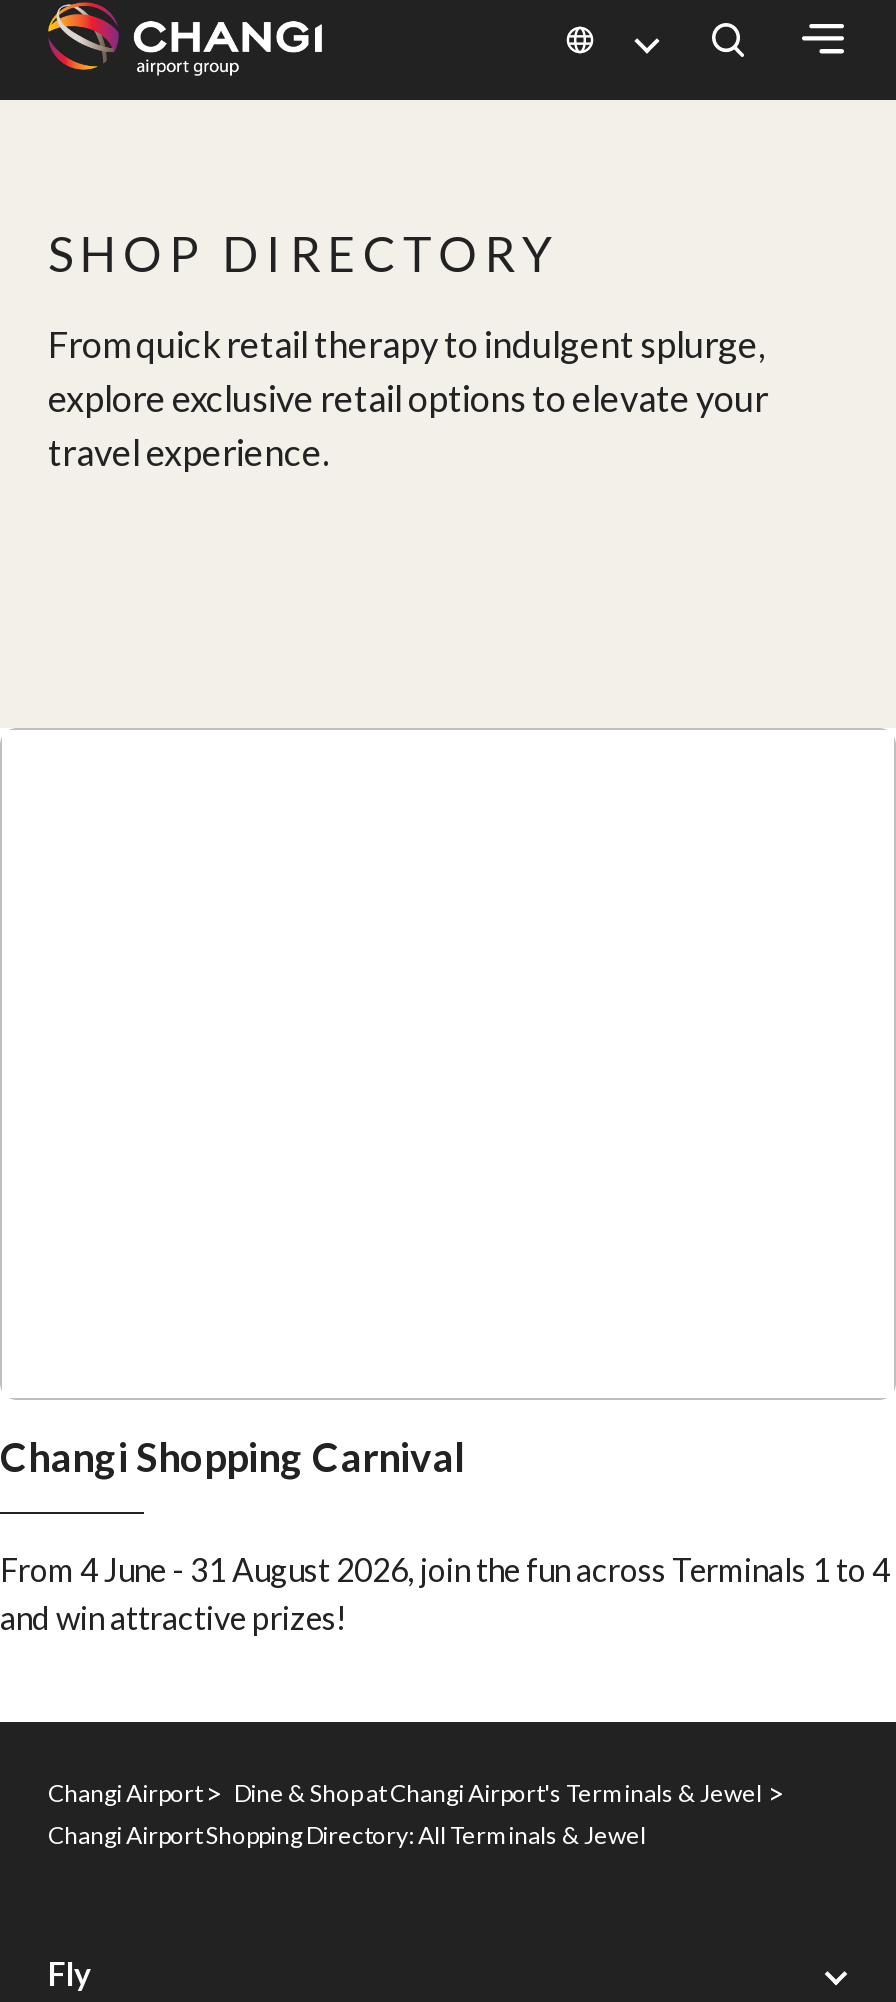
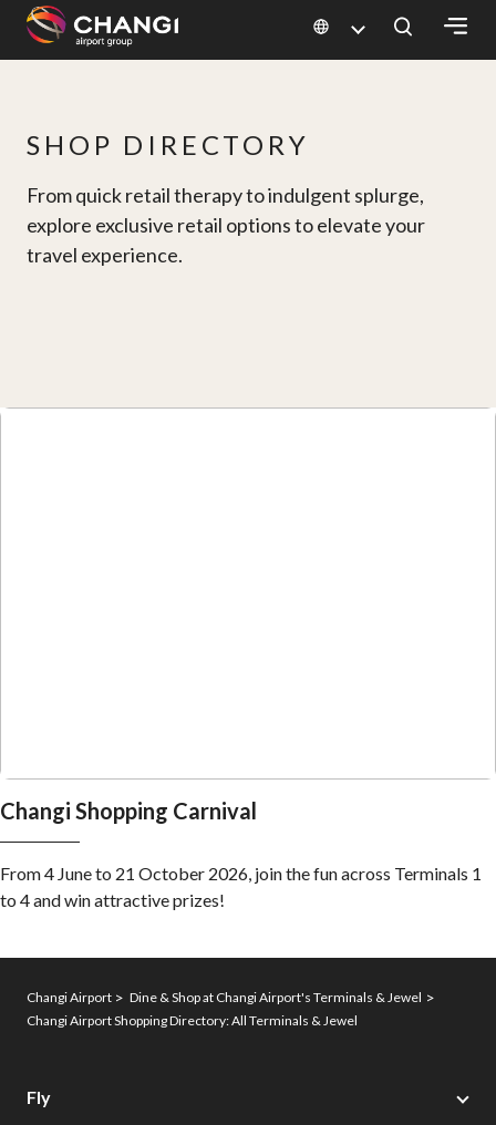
[0,1551,890,1637] From 4 June - 31 August 2026, join the fun across Terminals 1 to 4 | and win attractive prizes! -> [0,863,482,911] From 4 June to 21 October 2026, join the fun across Terminals 1 | to 4 and win attractive prizes!

